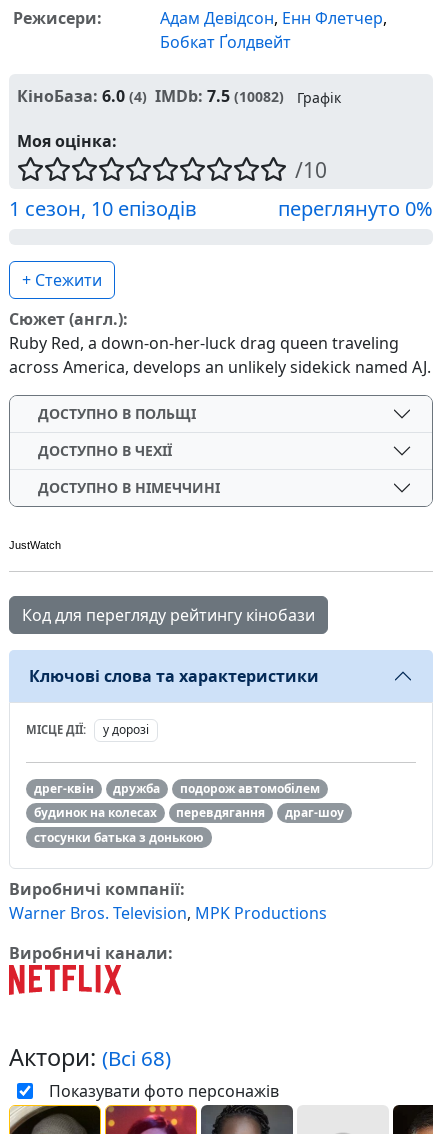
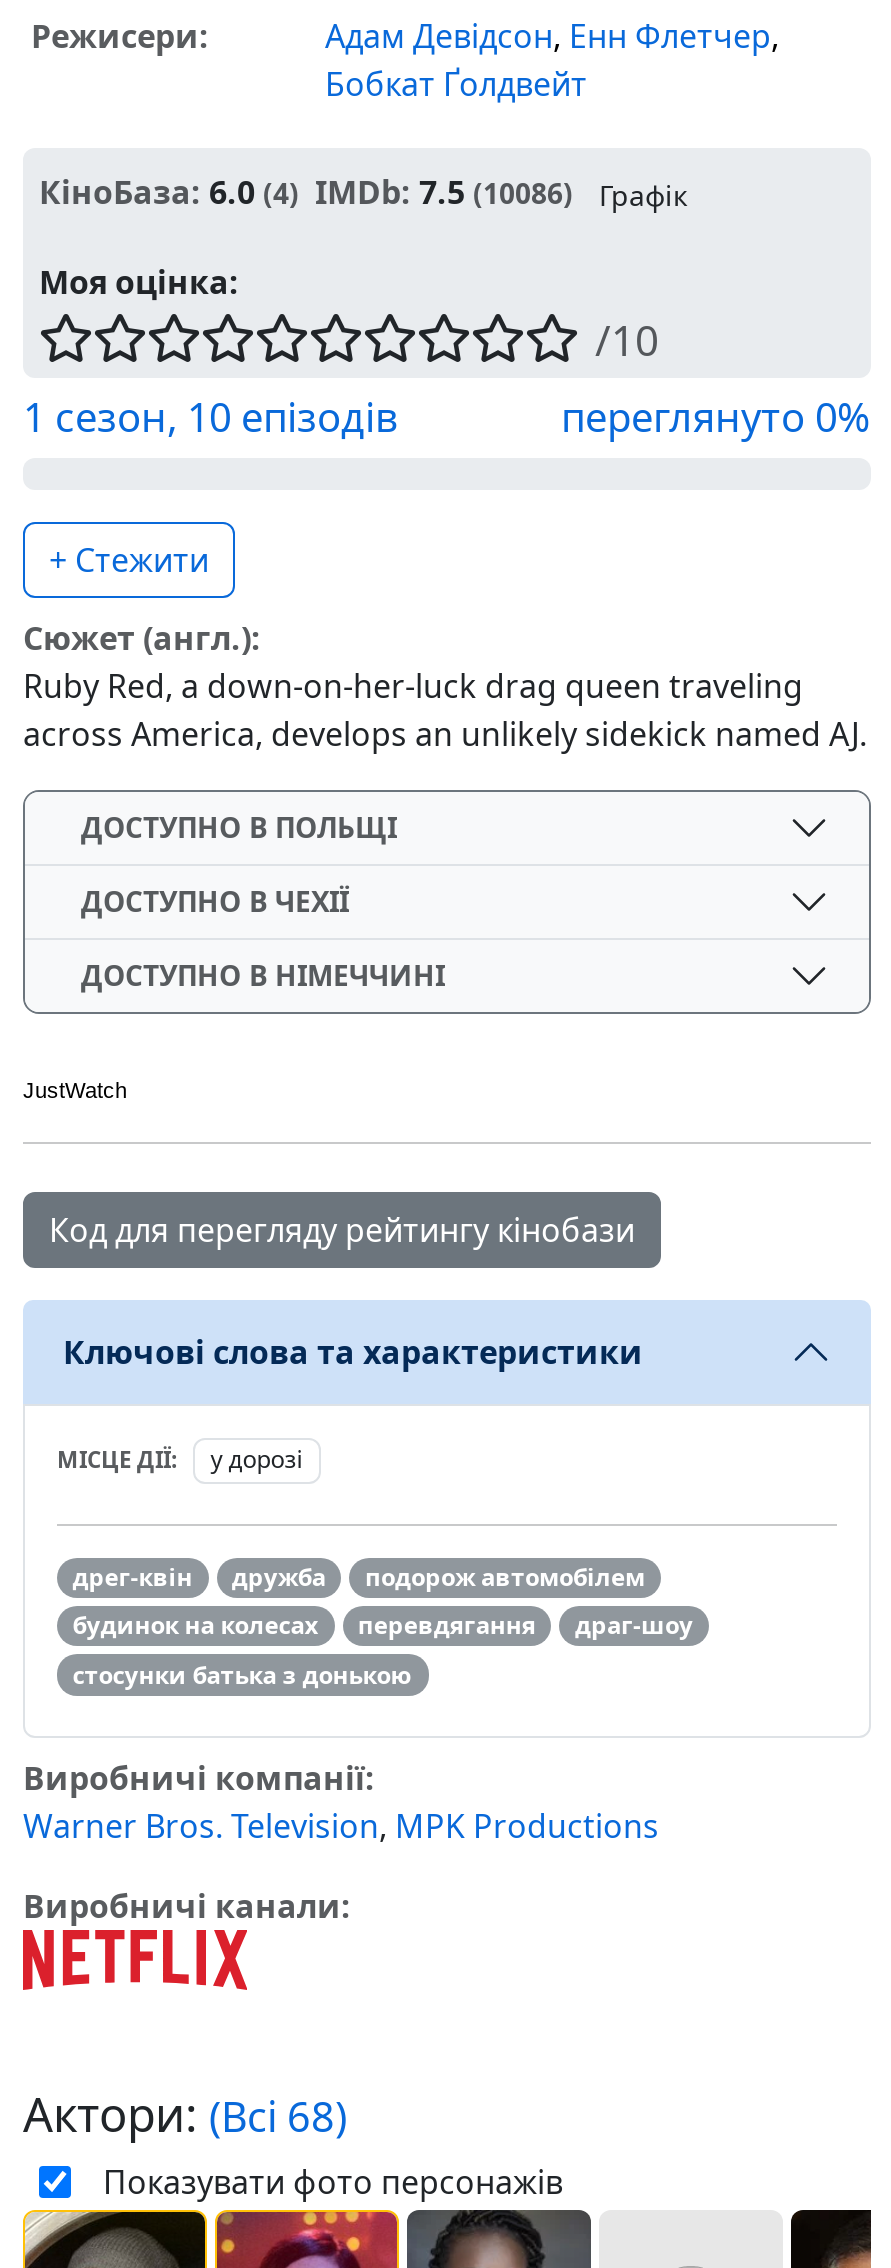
[17,85,284,107] КіноБаза: 6.0 (4) IMDb: 7.5 (10082) -> [39,170,573,214] КіноБаза: 6.0 (4) IMDb: 7.5 (10086)

